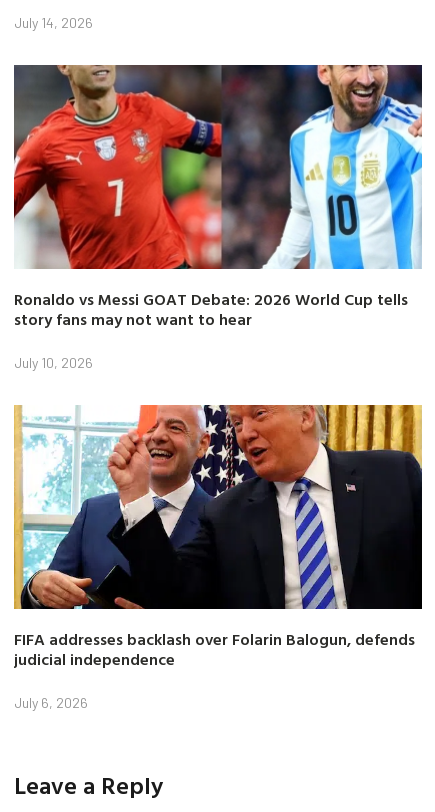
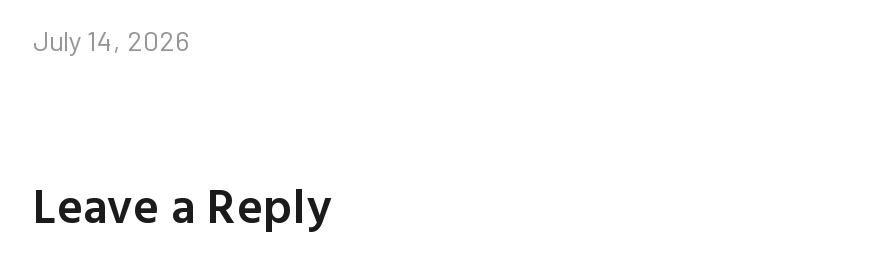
[13,64,423,371] [image] | Ronaldo vs Messi GOAT Debate: 2026 World Cup tells | story fans may not want to hear | July 10, 2026 -> none
[13,404,423,711] [image] | FIFA addresses backlash over Folarin Balogun, defends | judicial independence | July 6, 2026 -> none

